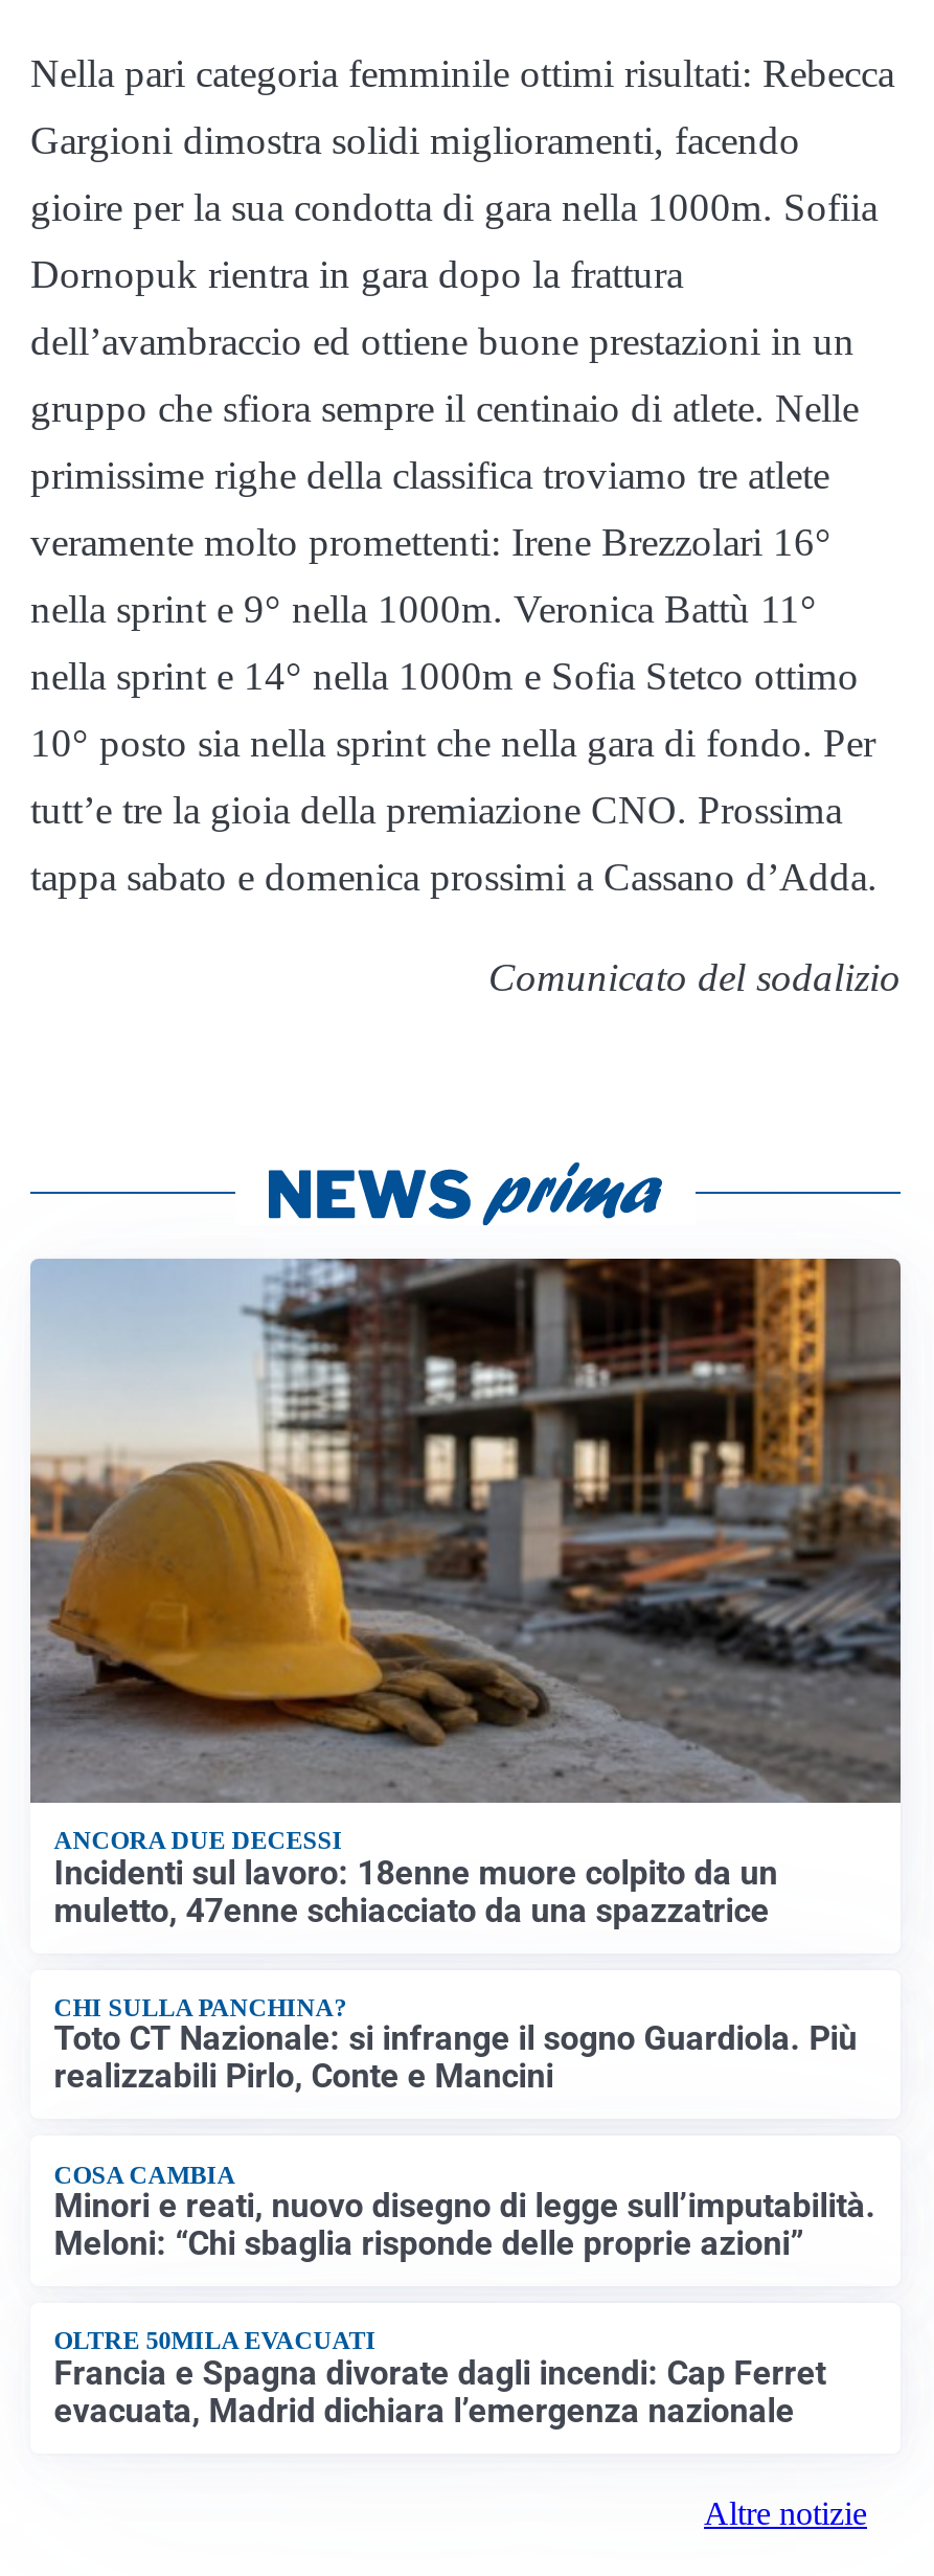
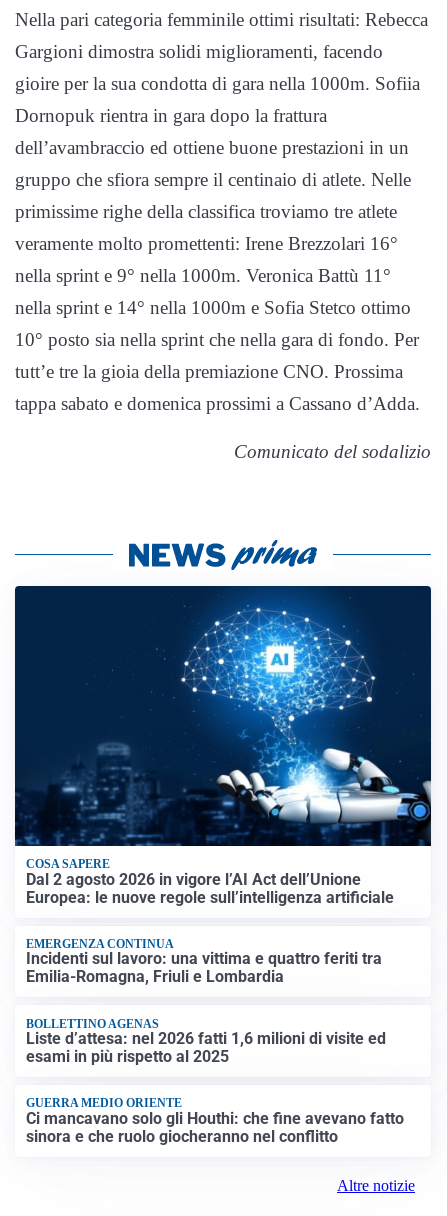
[28,1257,903,1929] [image] | ANCORA DUE DECESSI | Incidenti sul lavoro: 18enne muore colpito da un | muletto, 47enne schiacciato da una spazzatrice -> [14,585,432,906] [image] | COSA SAPERE | Dal 2 agosto 2026 in vigore l’AI Act dell’Unione | Europea: le nuove regole sull’intelligenza artificiale
[54,1993,857,2096] CHI SULLA PANCHINA? | Toto CT Nazionale: si infrange il sogno Guardiola. Più | realizzabili Pirlo, Conte e Mancini -> [26,937,382,986] EMERGENZA CONTINUA | Incidenti sul lavoro: una vittima e quattro feriti tra | Emilia-Romagna, Friuli e Lombardia
[54,2160,876,2263] COSA CAMBIA | Minori e reati, nuovo disegno di legge sull’imputabilità. | Meloni: “Chi sbaglia risponde delle proprie azioni” -> [26,1017,386,1066] BOLLETTINO AGENAS | Liste d’attesa: nel 2026 fatti 1,6 milioni di visite ed | esami in più rispetto al 2025
[54,2327,826,2430] OLTRE 50MILA EVACUATI | Francia e Spagna divorate dagli incendi: Cap Ferret | evacuata, Madrid dichiara l’emergenza nazionale -> [26,1096,404,1146] GUERRA MEDIO ORIENTE | Ci mancavano solo gli Houthi: che fine avevano fatto | sinora e che ruolo giocheranno nel conflitto

